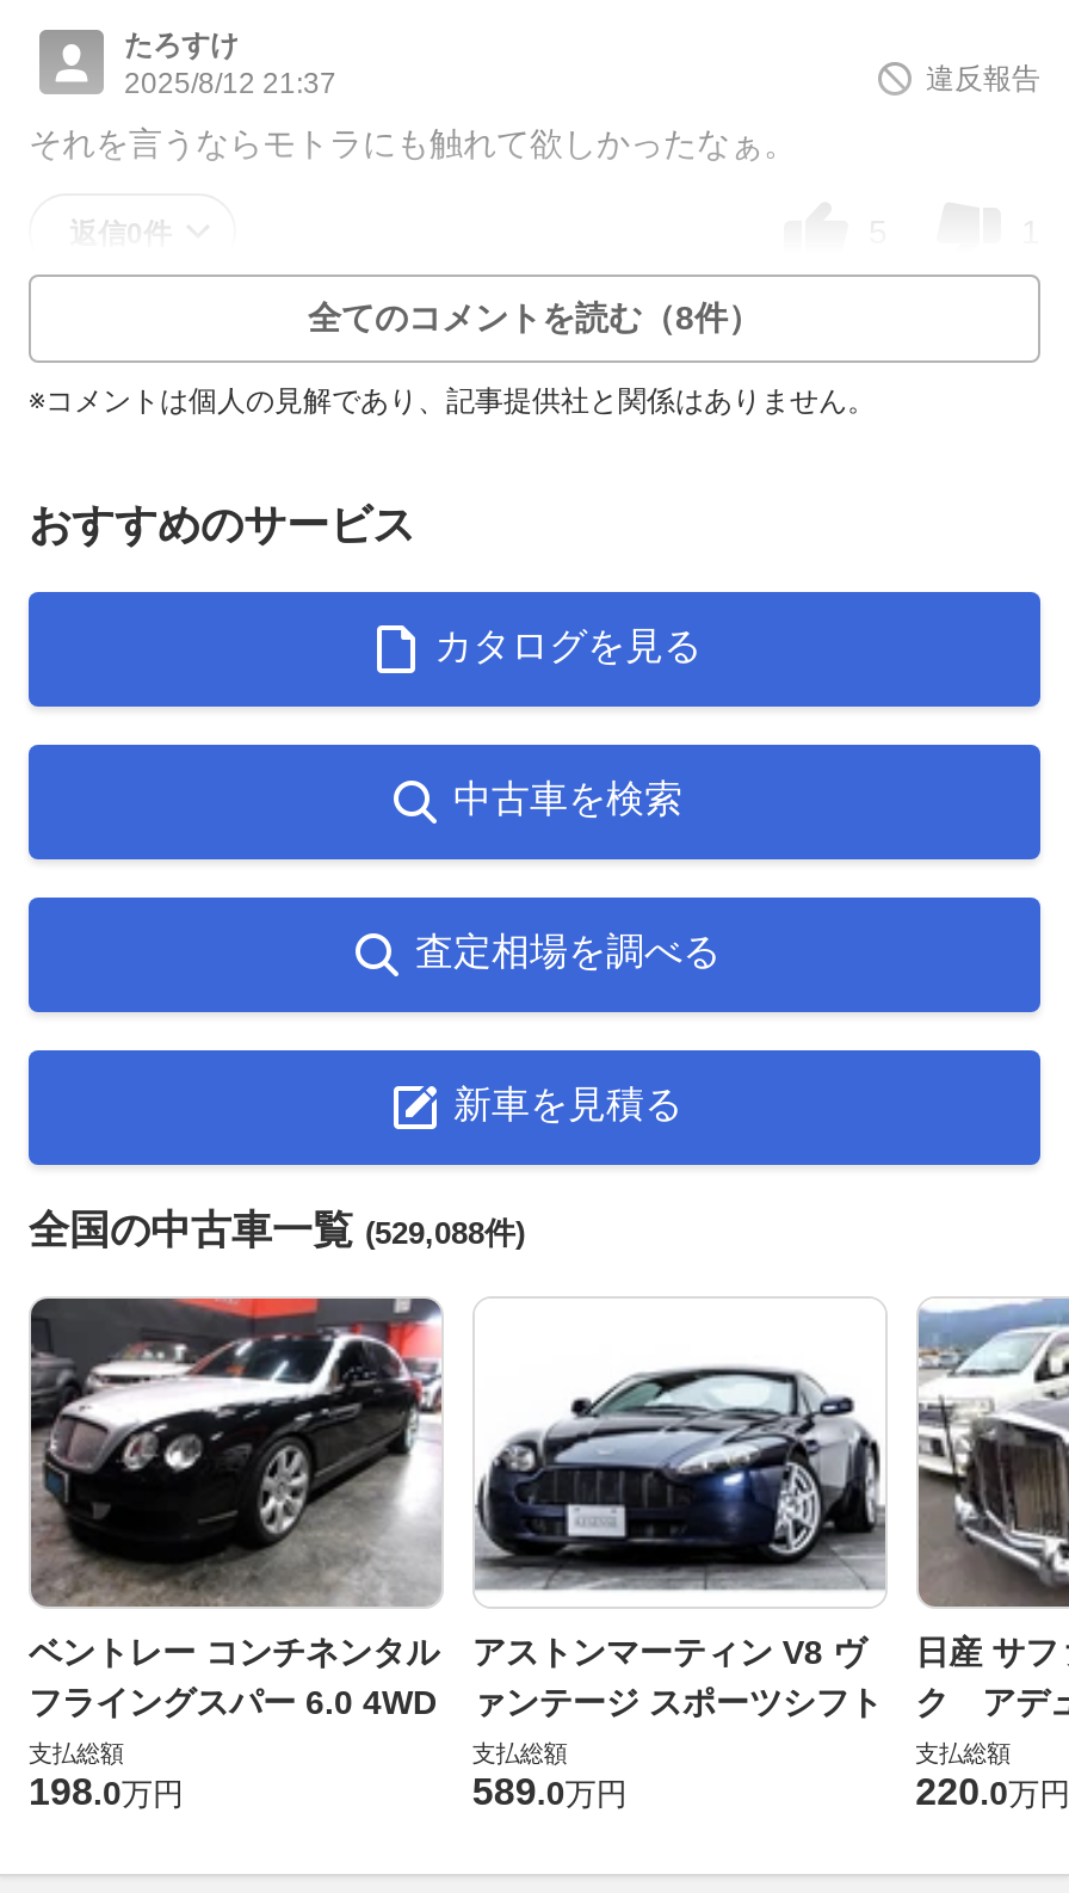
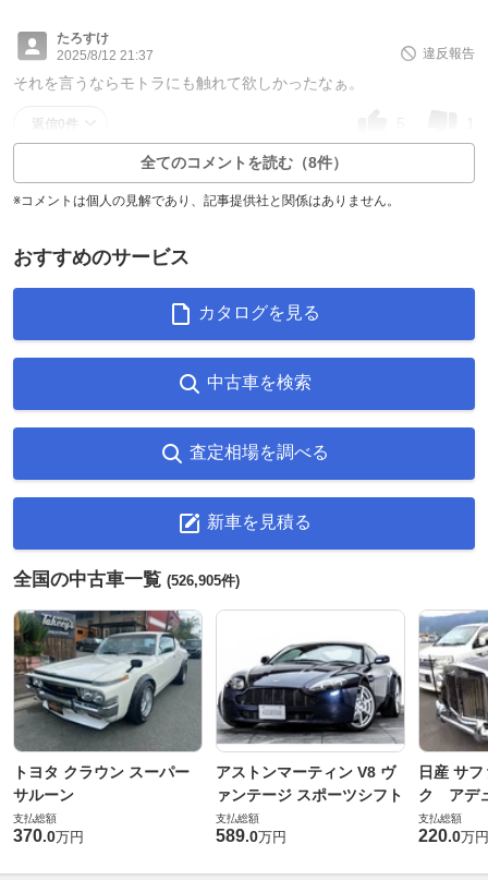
[29,1208,525,1253] 全国の中古車一覧(529,088件) -> [13,569,240,590] 全国の中古車一覧(526,905件)
[29,1296,441,1721] [image] | ベントレー コンチネンタル | フライングスパー 6.0 4WD -> [13,610,203,804] [image] | トヨタ クラウン スーパー | サルーン
[29,1771,184,1812] 198.0万円 -> [13,827,84,845] 370.0万円

